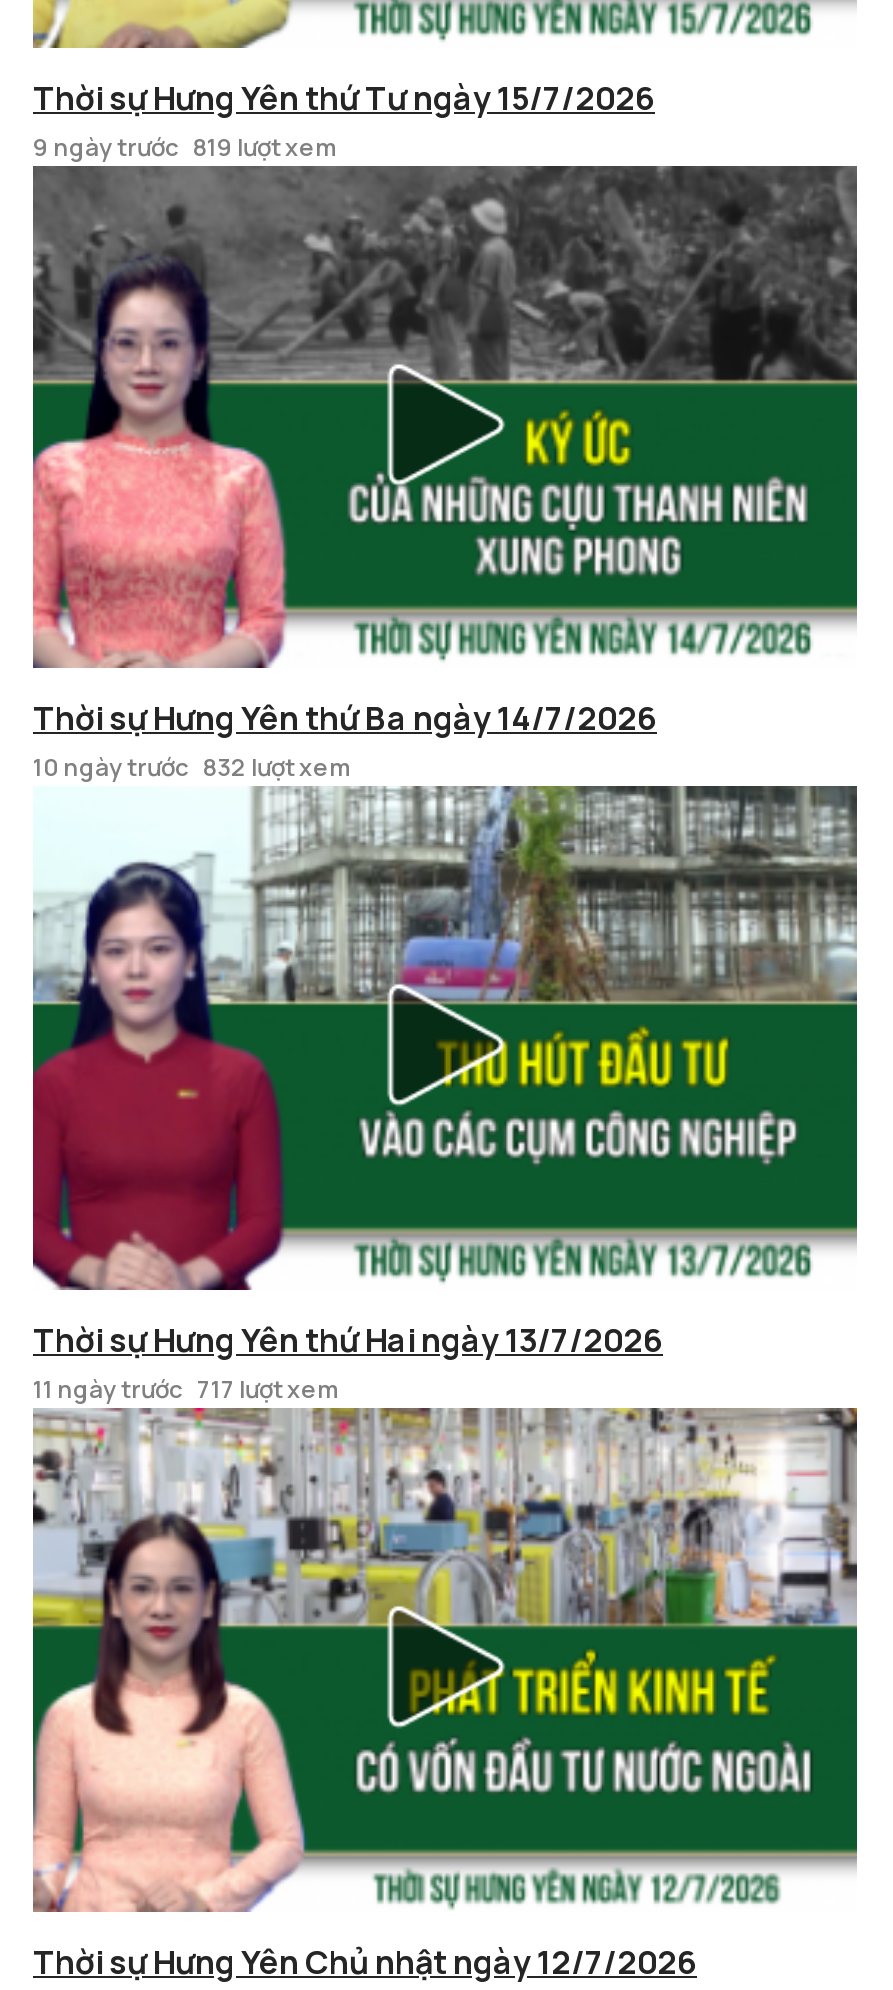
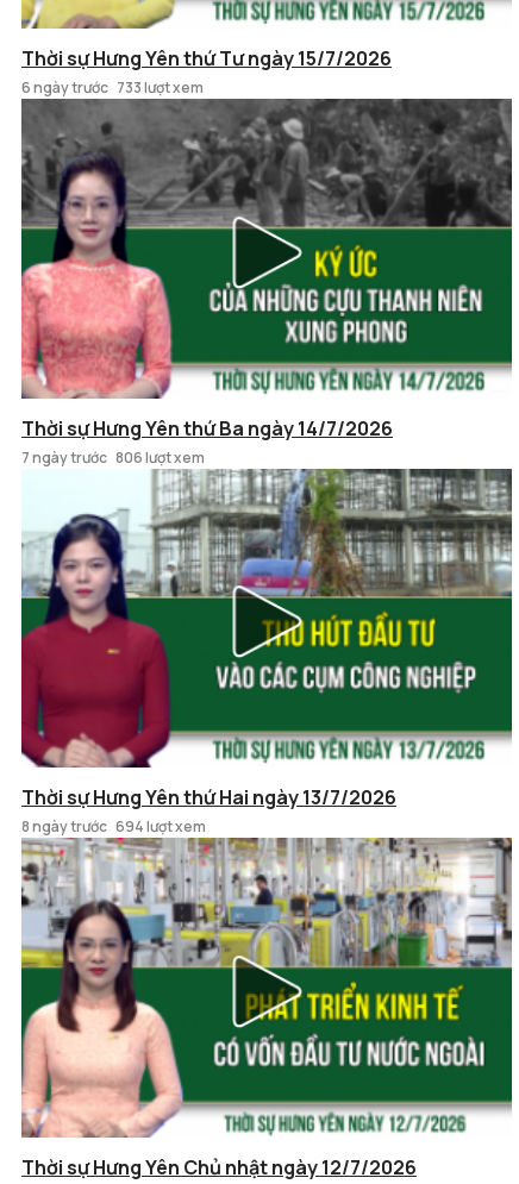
[33,130,337,164] 9 ngày trước 819 lượt xem -> [21,77,204,98] 6 ngày trước 733 lượt xem
[33,751,351,785] 10 ngày trước 832 lượt xem -> [21,447,205,467] 7 ngày trước 806 lượt xem
[33,1372,339,1406] 11 ngày trước 717 lượt xem -> [21,817,206,837] 8 ngày trước 694 lượt xem

